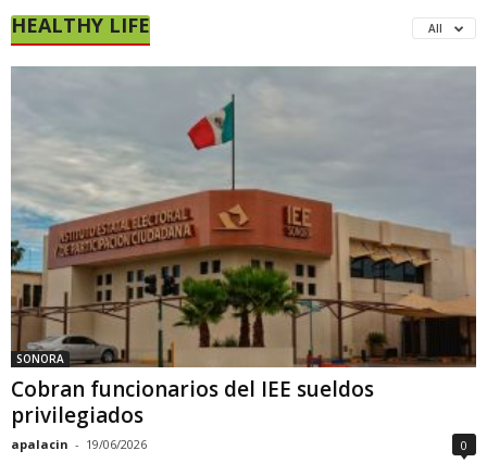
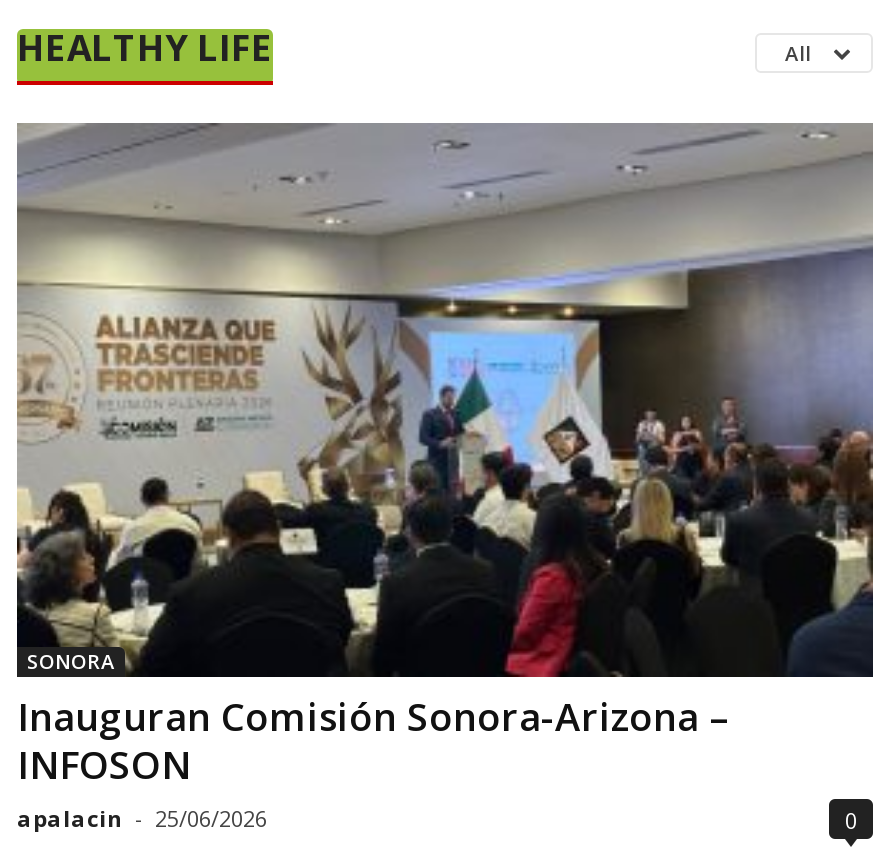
[10,67,477,452] [image] | Cobran funcionarios del IEE sueldos | privilegiados | apalacin - 19/06/2026 -> [15,123,875,833] [image] | Inauguran Comisión Sonora-Arizona – | INFOSON | apalacin - 25/06/2026

